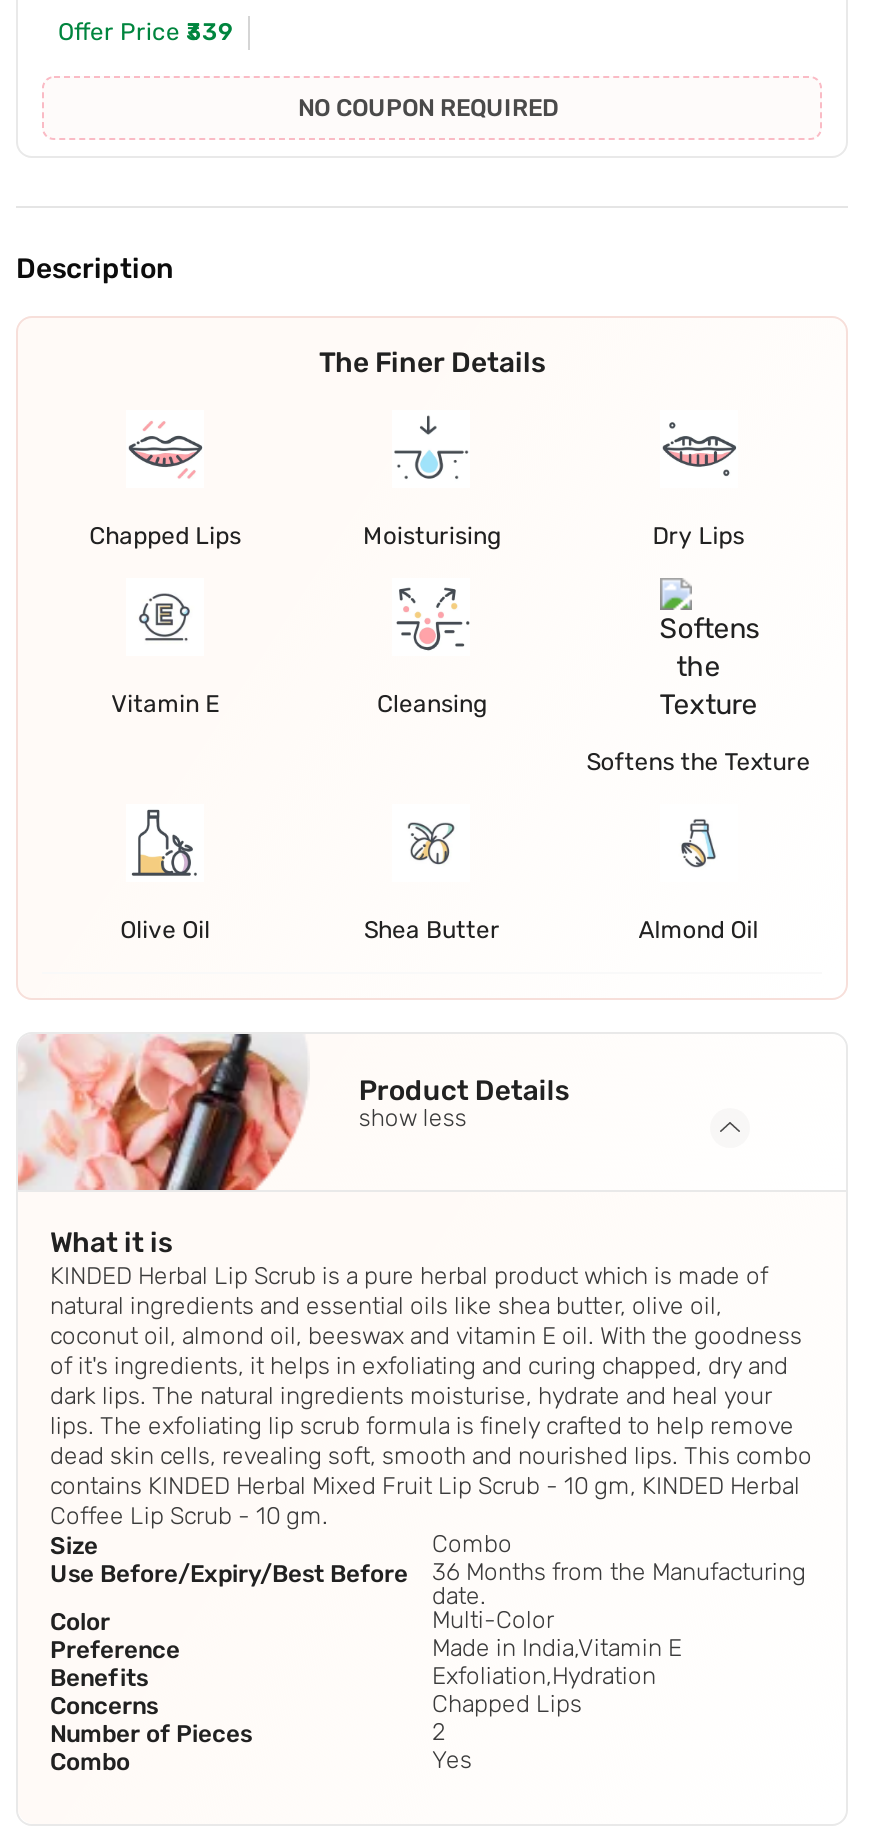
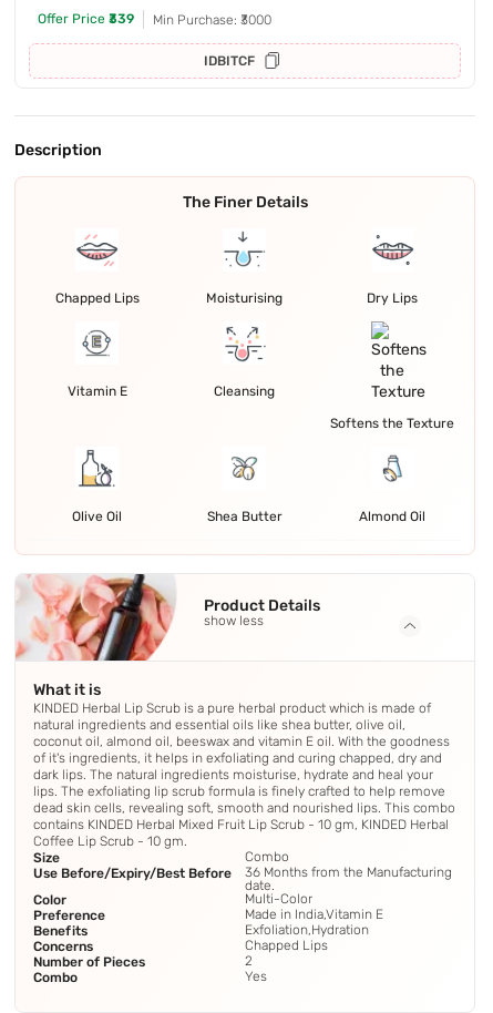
[298,95,558,123] NO COUPON REQUIRED -> [153,12,271,69] Min Purchase: ₹3000 | IDBITCF

